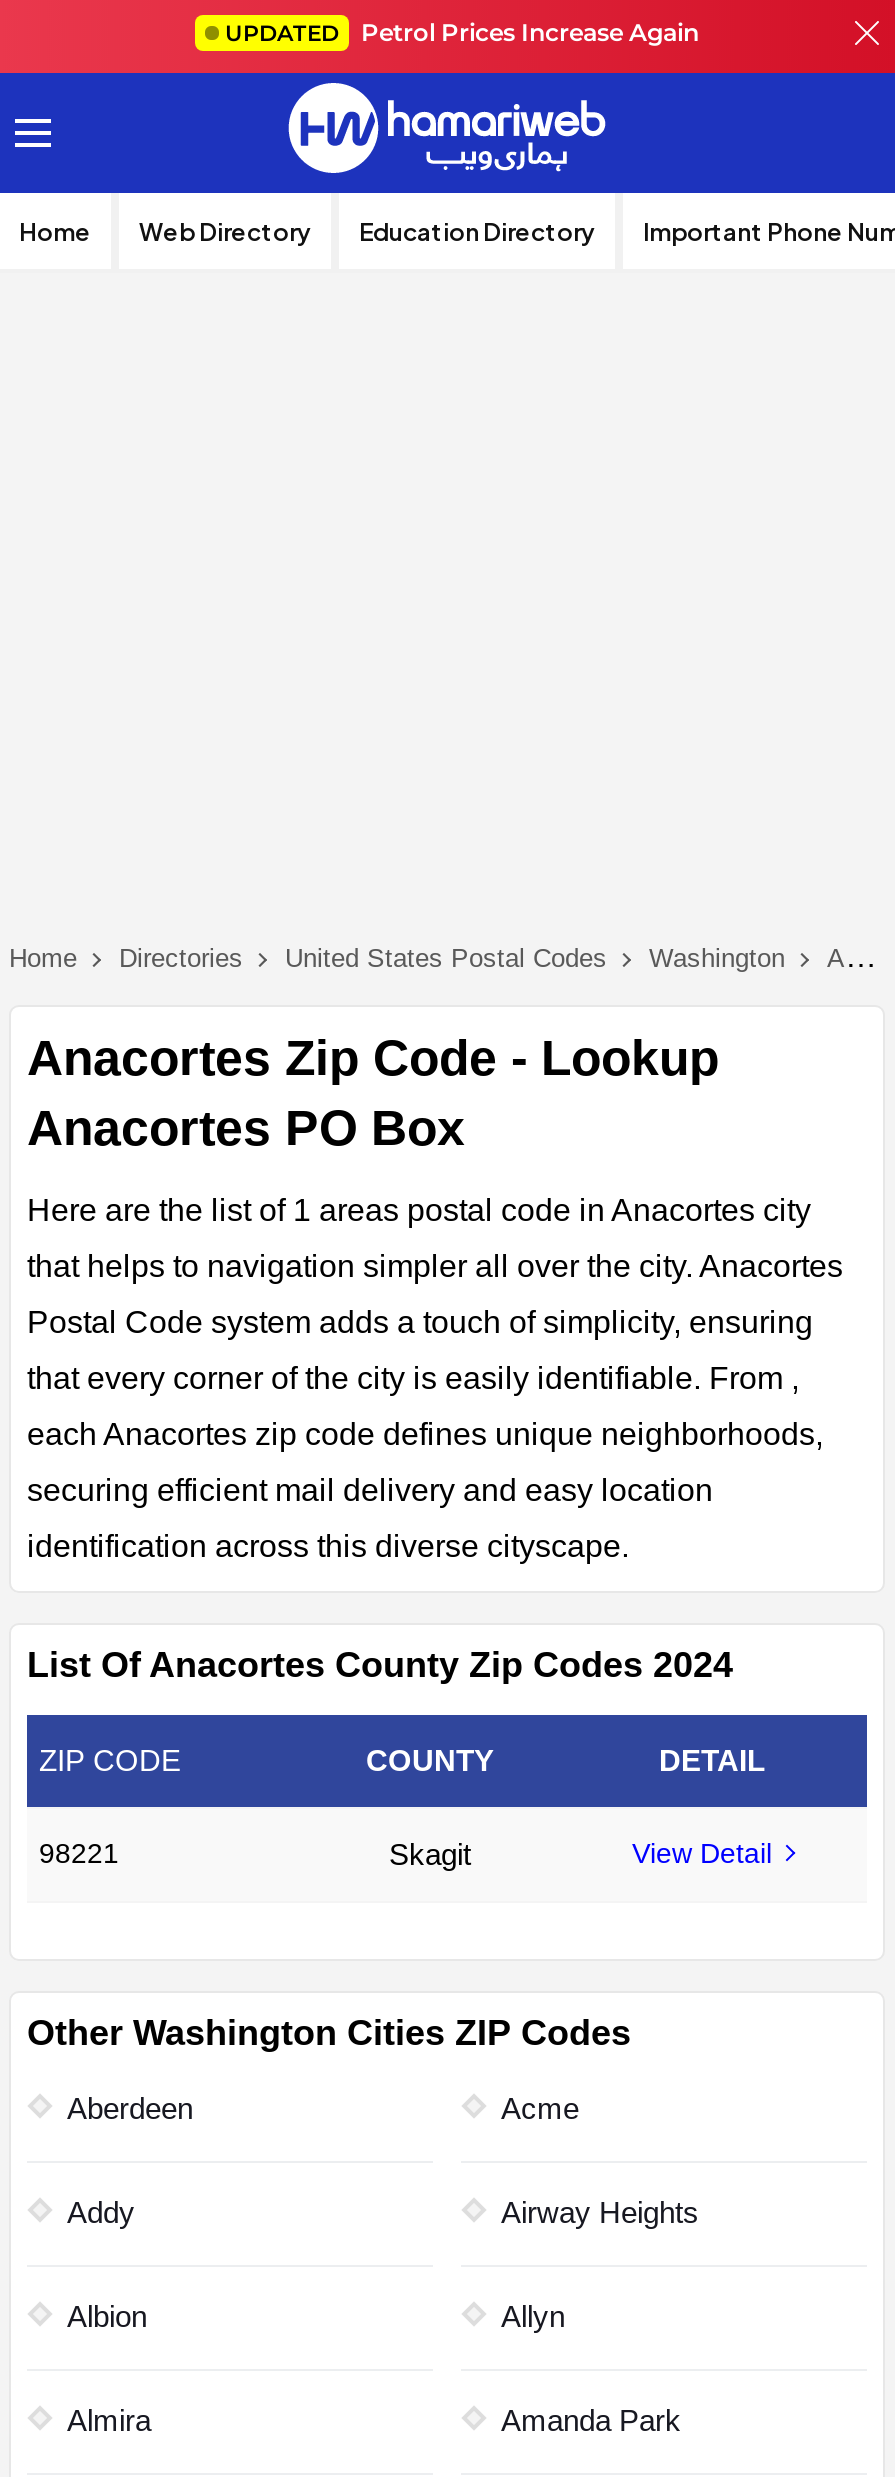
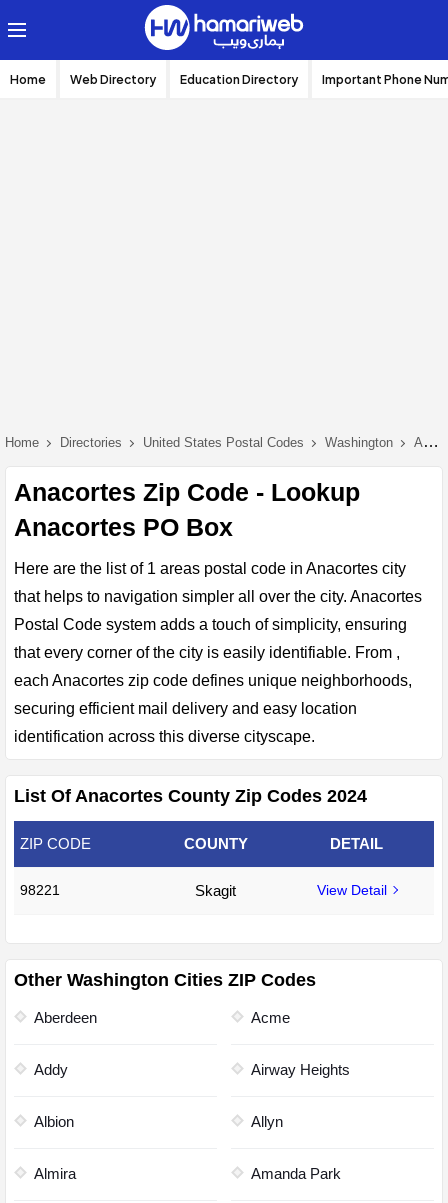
[225,17,699,47] UPDATED Petrol Prices Increase Again -> none

